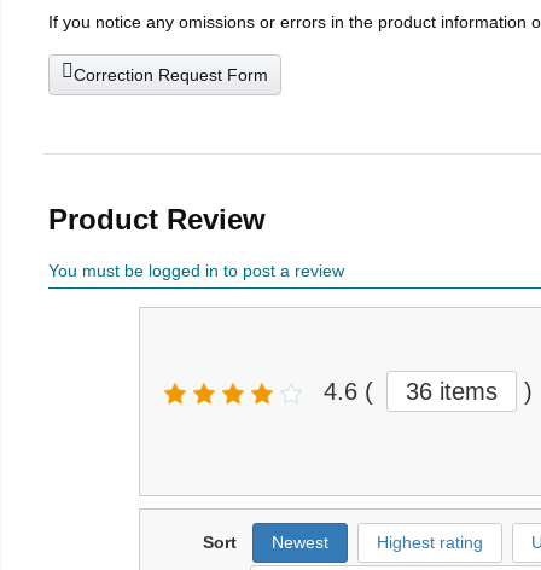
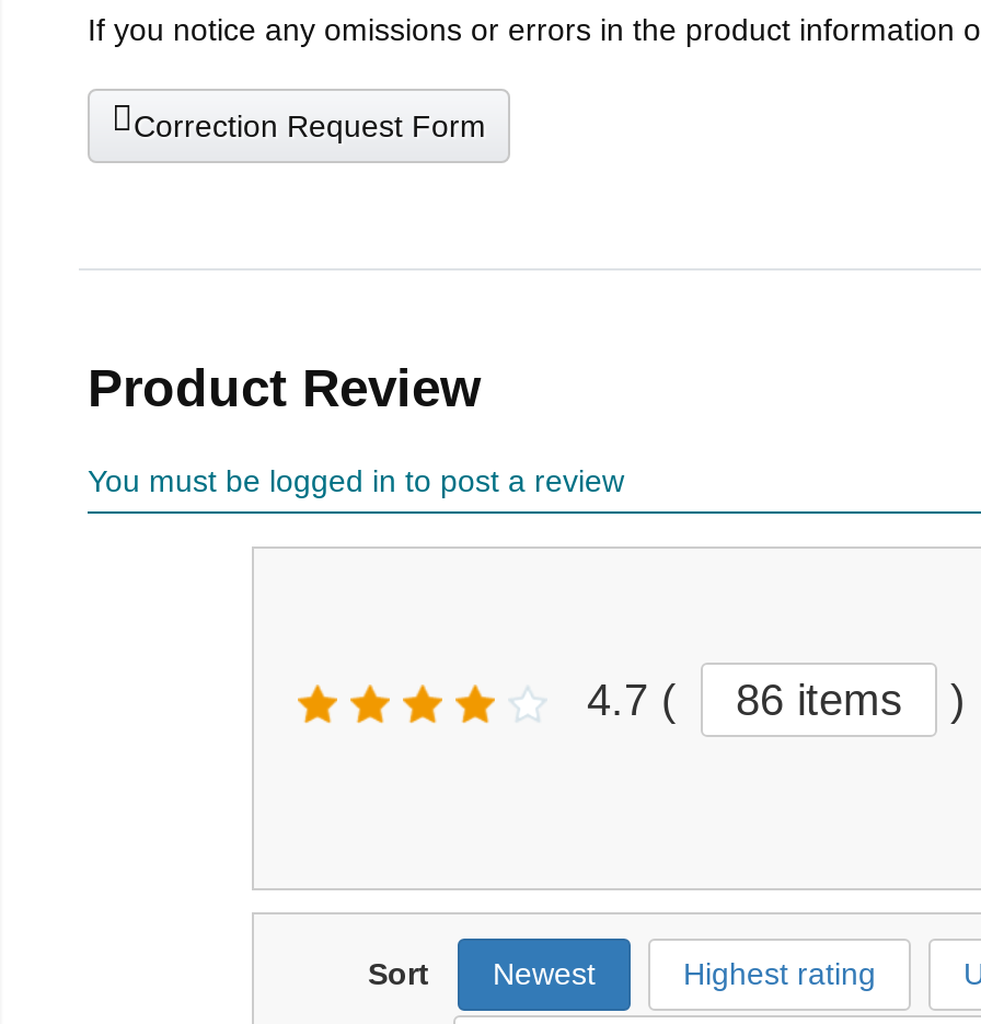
[316,378,380,405] 4.6 ( -> [574,677,690,725] 4.7 (
[406,378,498,405] 36 items -> [736,677,902,725] 86 items

